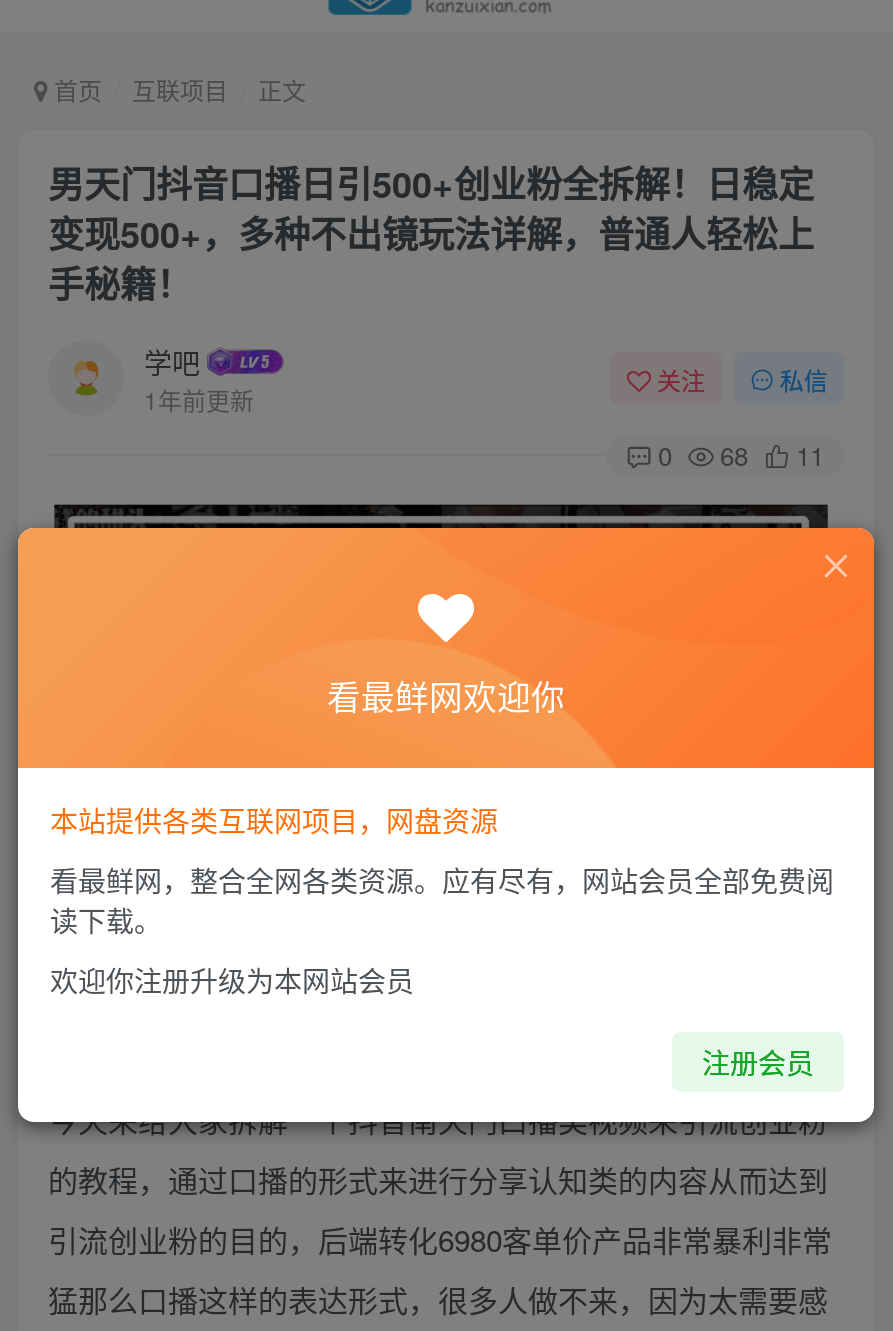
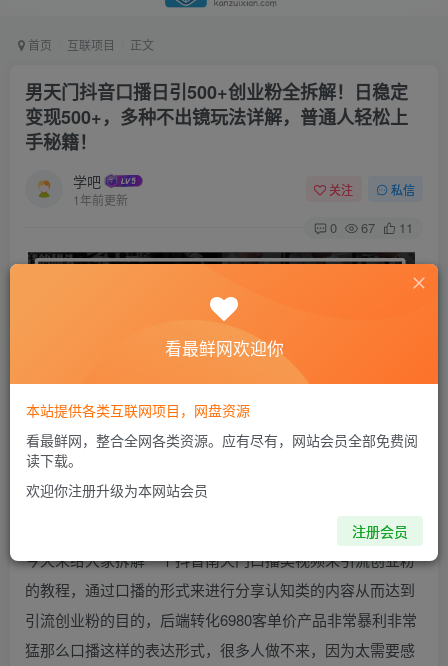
[658,436,824,474] 0 68 11 -> [330,218,413,237] 0 67 11

